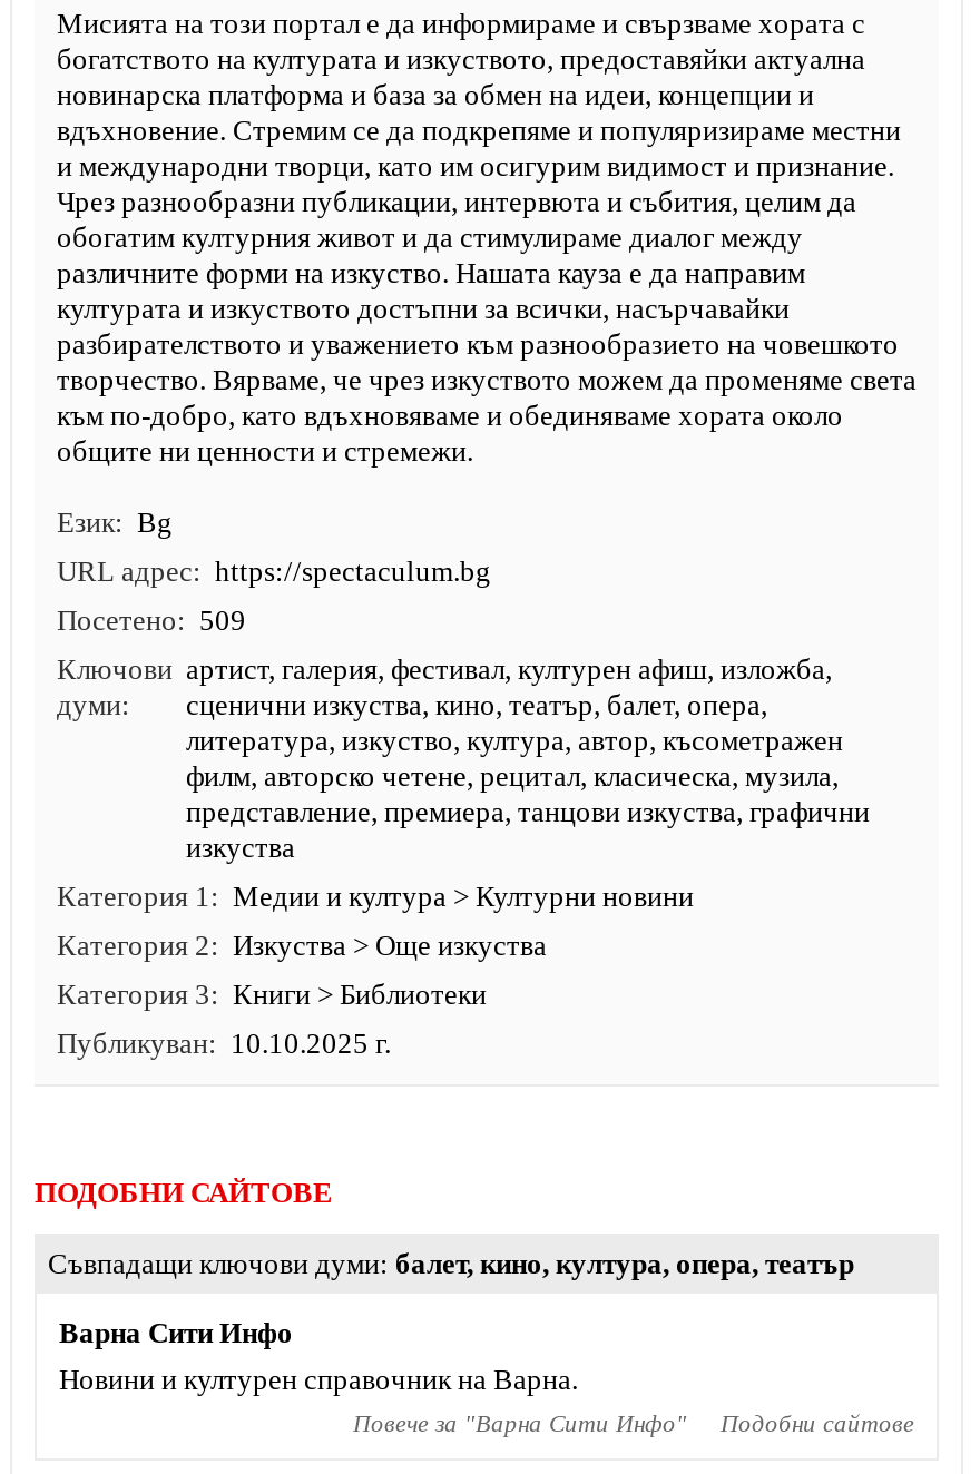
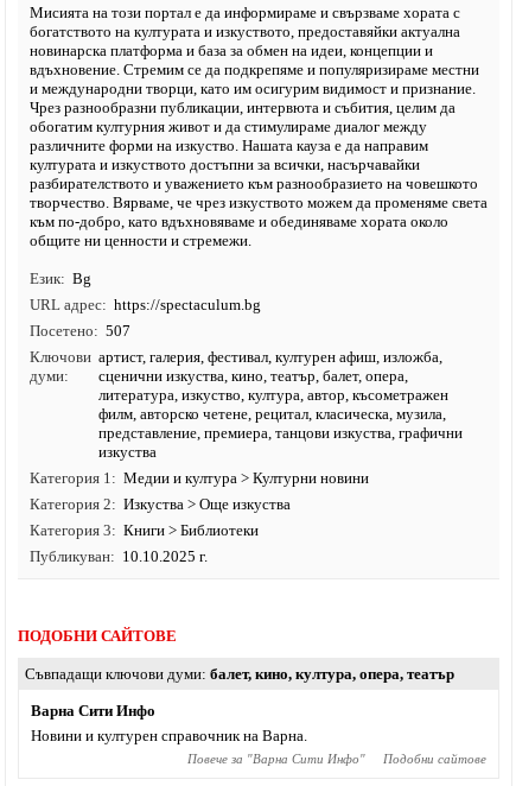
[57,603,246,637] Посетено 509 -> [30,322,130,340] Посетено 507

